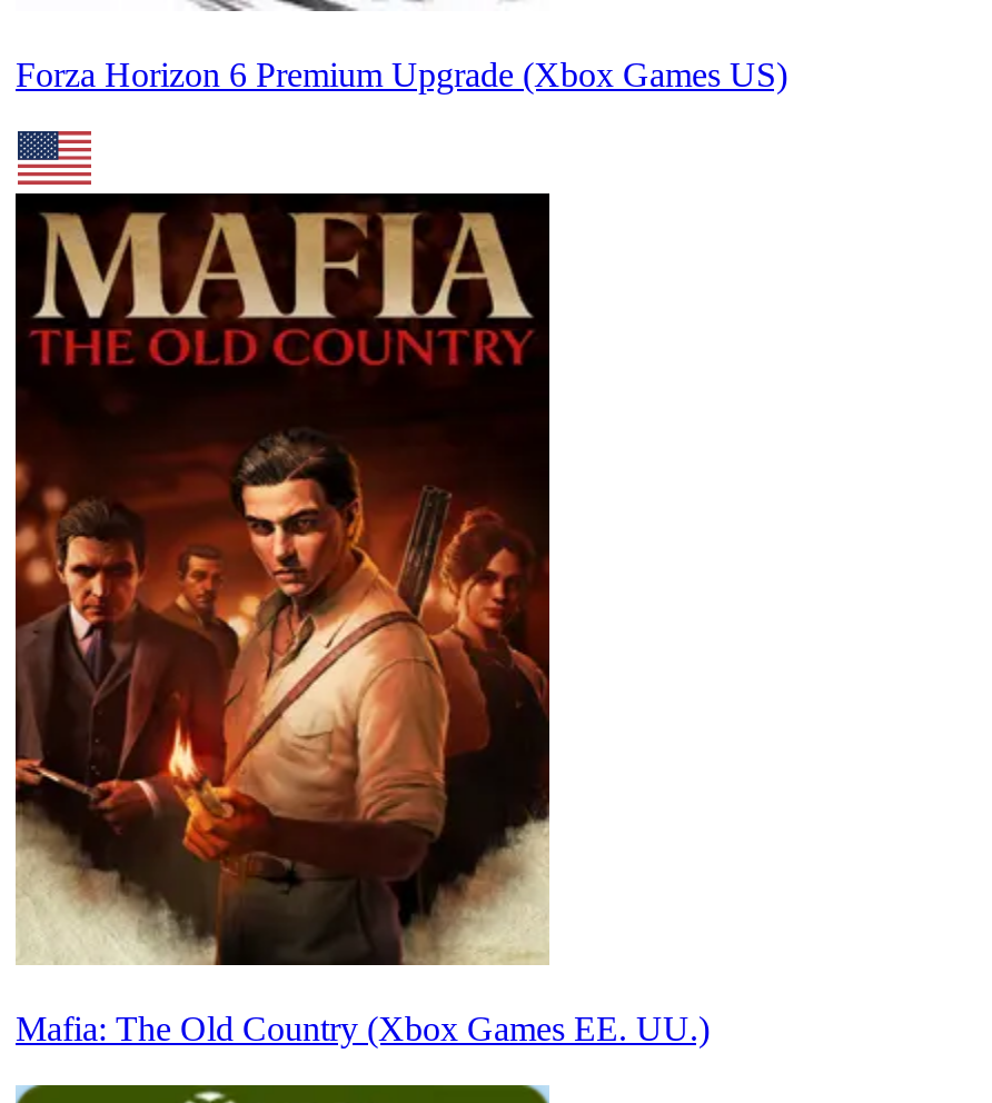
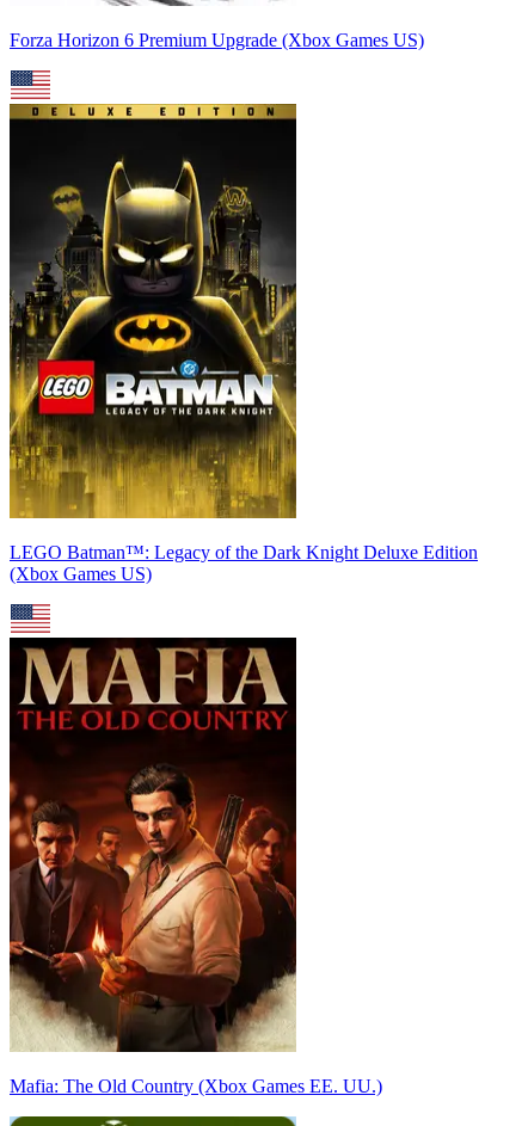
none -> [8,103,478,584] [image] | LEGO Batman™: Legacy of the Dark Knight Deluxe Edition | (Xbox Games US)

